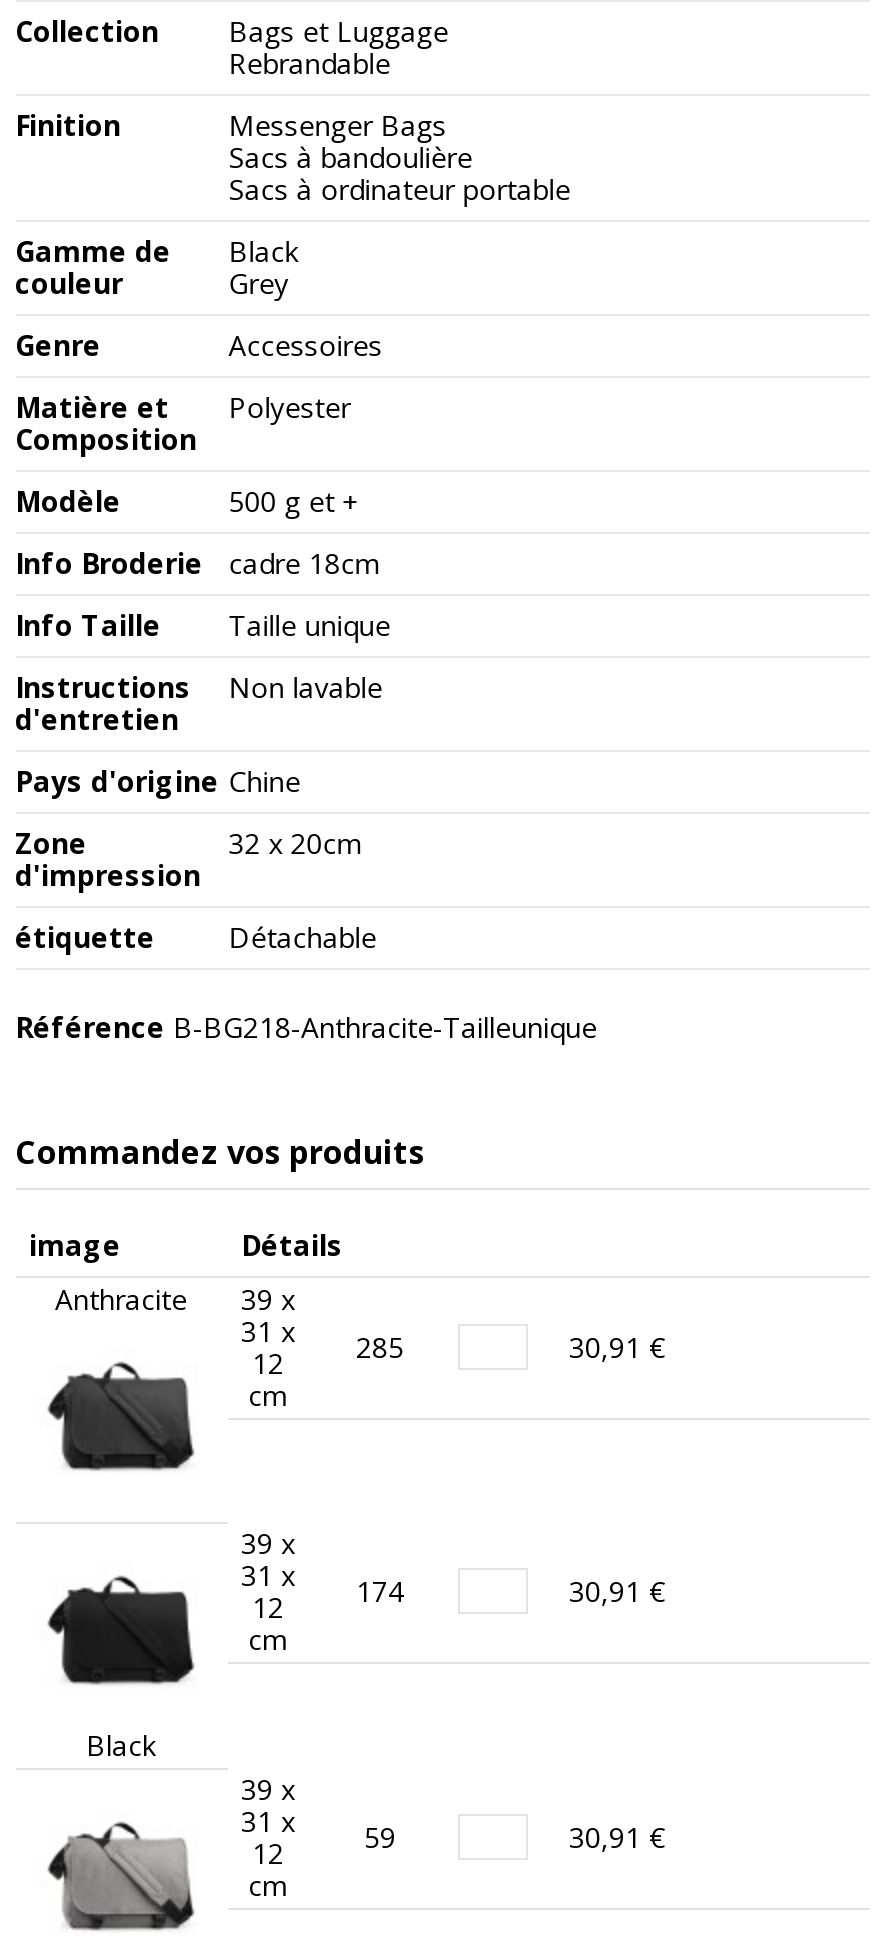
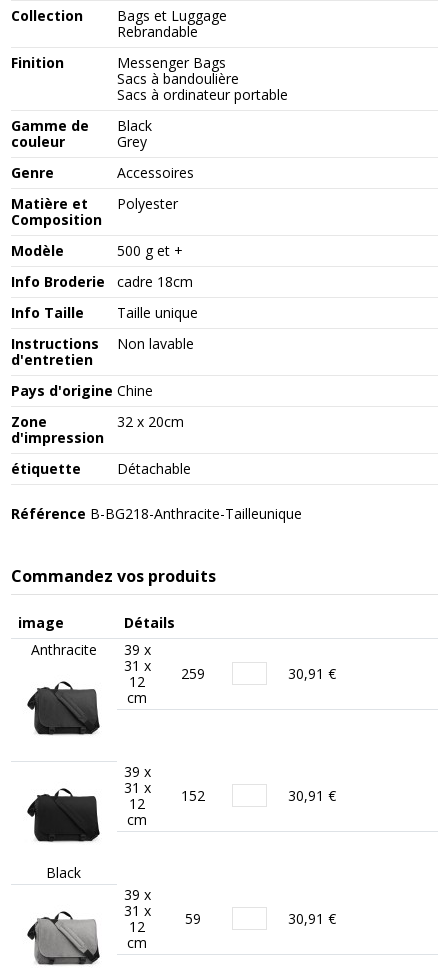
[241,1312,404,1382] 31 x 12 285 -> [123,656,205,691] 31 x 12 259
[241,1556,404,1626] 31 x 12 174 -> [123,778,205,813] 31 x 12 152

